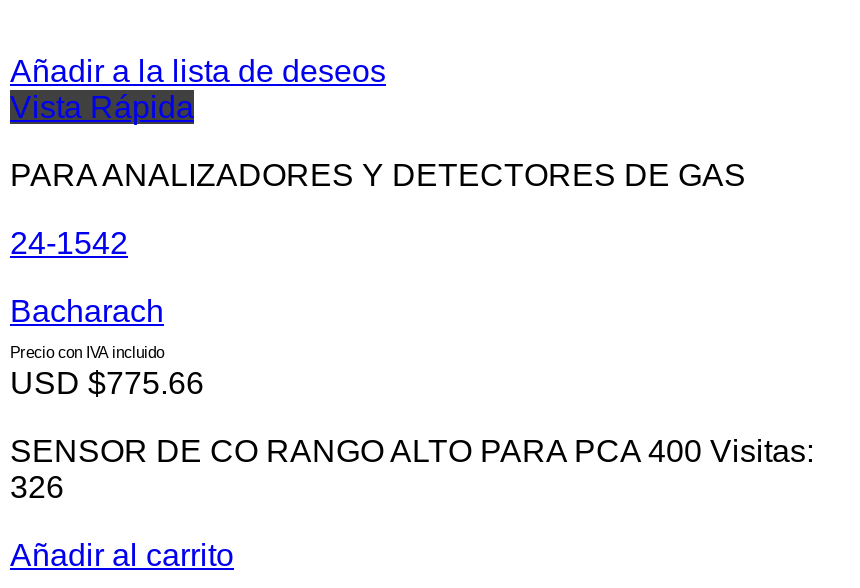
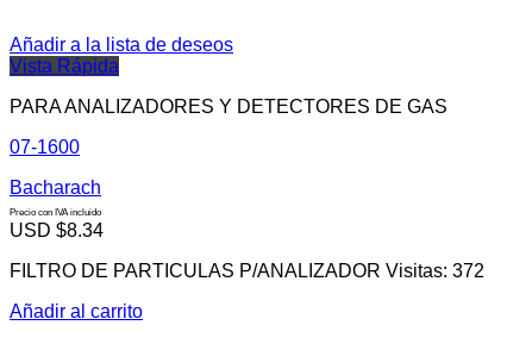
[10,226,128,260] 24-1542 -> [10,137,80,157] 07-1600
[10,366,204,400] USD $775.66 -> [10,220,104,240] USD $8.34
[10,434,814,504] SENSOR DE CO RANGO ALTO PARA PCA 400 Visitas: | 326 -> [10,261,484,281] FILTRO DE PARTICULAS P/ANALIZADOR Visitas: 372

